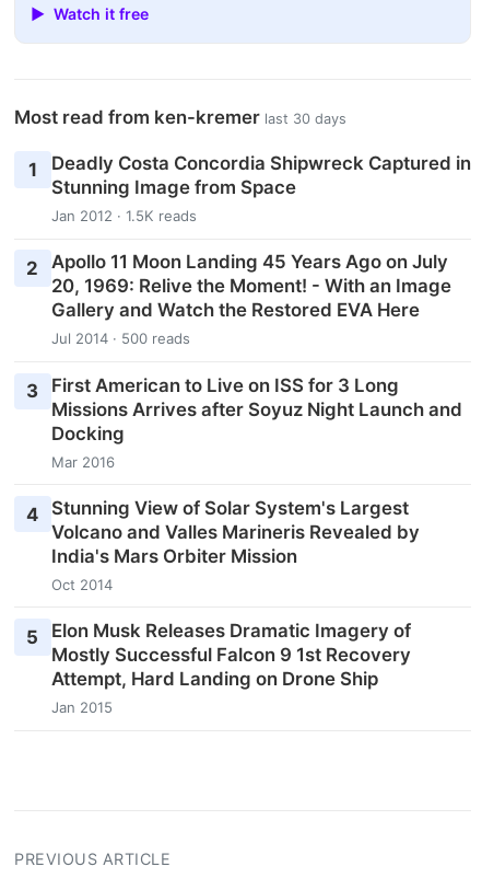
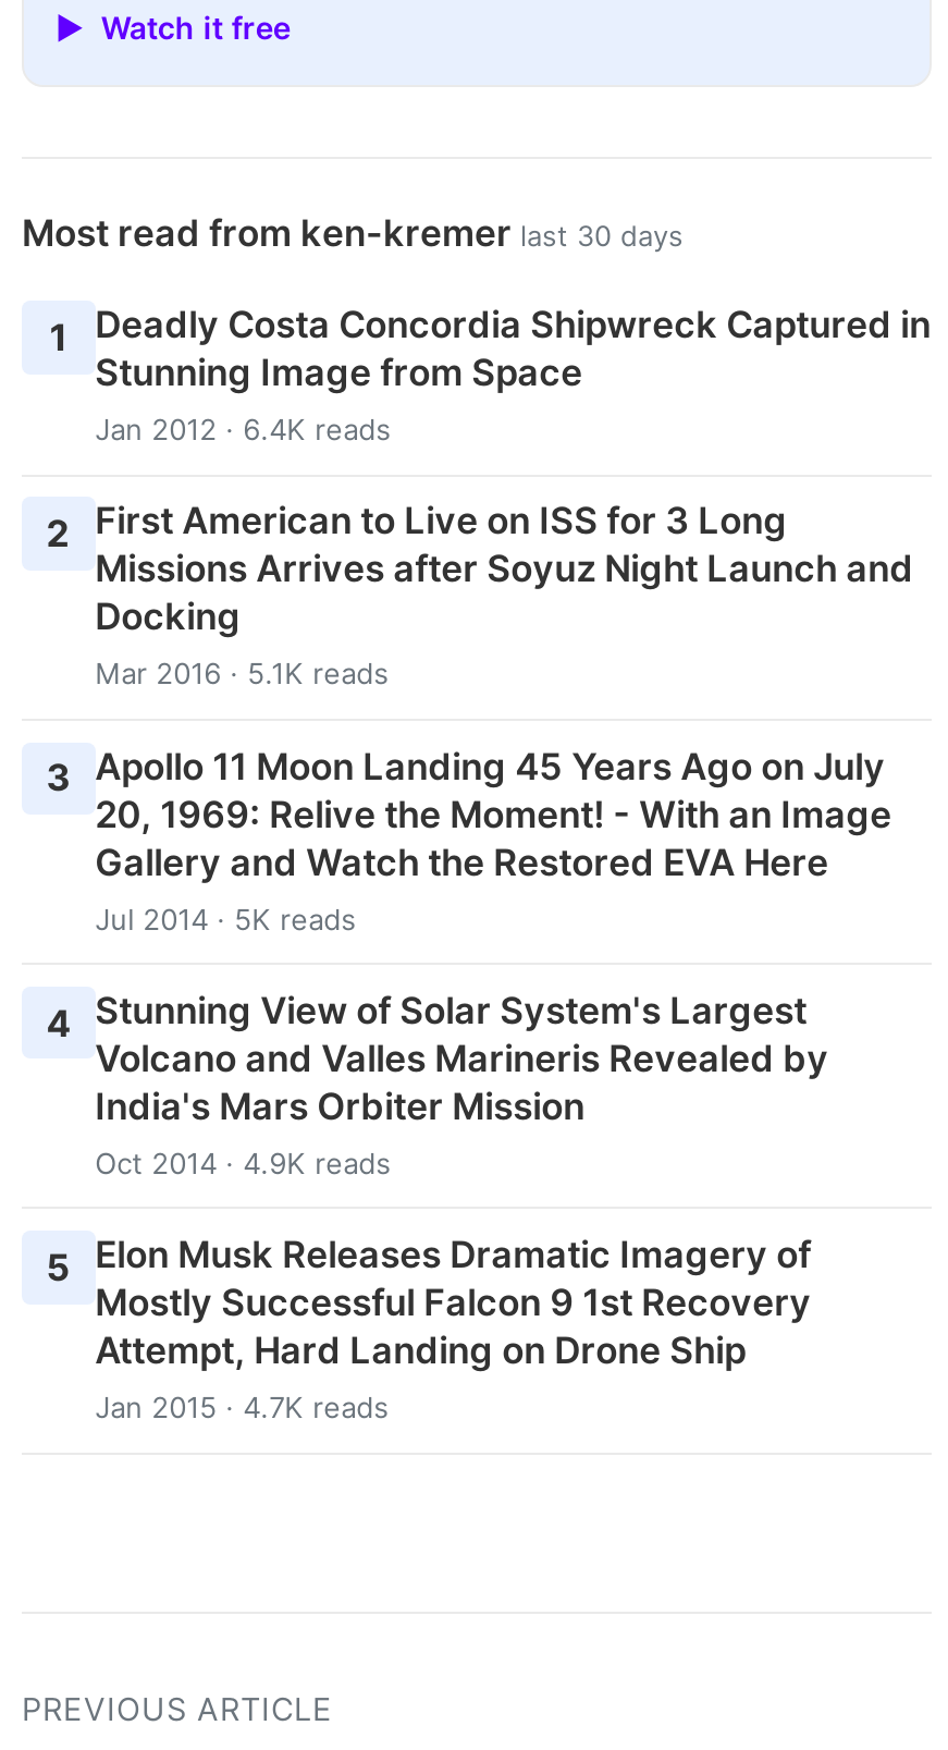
[27,207,448,279] Jan 2012 · 1.5K reads | 2 Apollo 11 Moon Landing 45 Years Ago on July -> [46,412,885,800] Jan 2012 · 6.4K reads | 2 First American to Live on ISS for 3 Long | Mar 2016 · 5.1K reads | 3 Apollo 11 Moon Landing 45 Years Ago on July
moved [51,275,451,321] -> [95,792,892,883]: 20, 1969: Relive the Moment! - With an Image | Gallery and Watch the Restored EVA Here
[27,330,398,470] Jul 2014 · 500 reads | 3 First American to Live on ISS for 3 Long | Mar 2016 -> [95,901,356,935] Jul 2014 · 5K reads
moved [51,398,462,444] -> [95,548,913,639]: Missions Arrives after Soyuz Night Launch and | Docking
[51,576,112,593] Oct 2014 -> [95,1145,391,1180] Oct 2014 · 4.9K reads
[51,698,112,716] Jan 2015 -> [95,1389,389,1424] Jan 2015 · 4.7K reads

